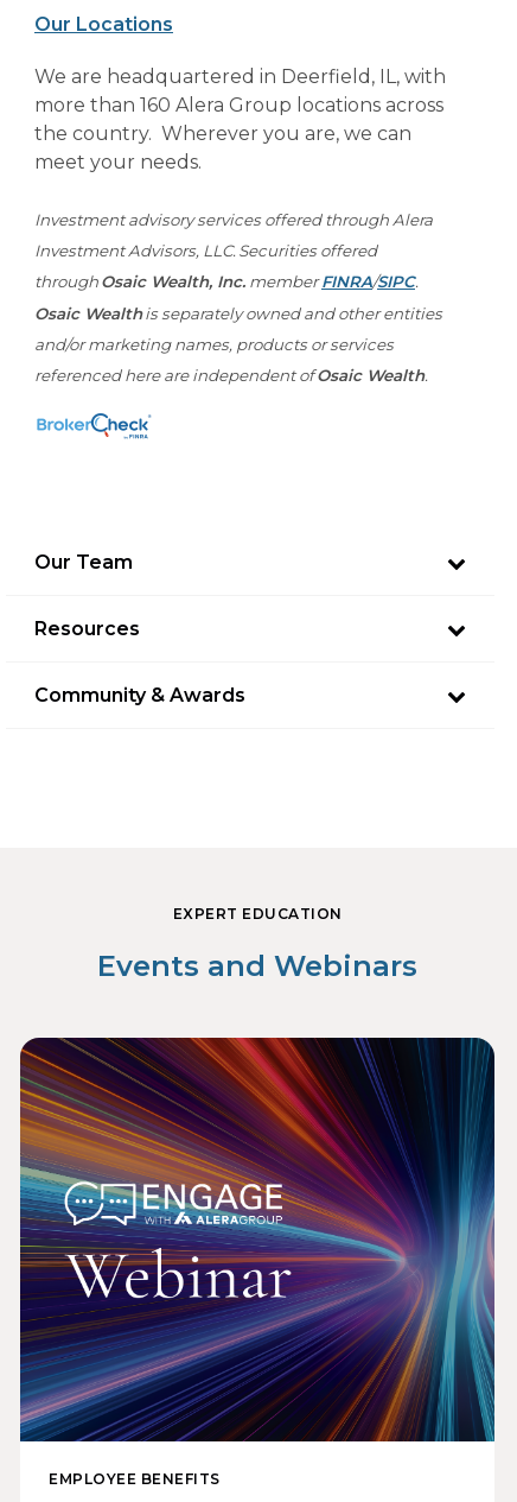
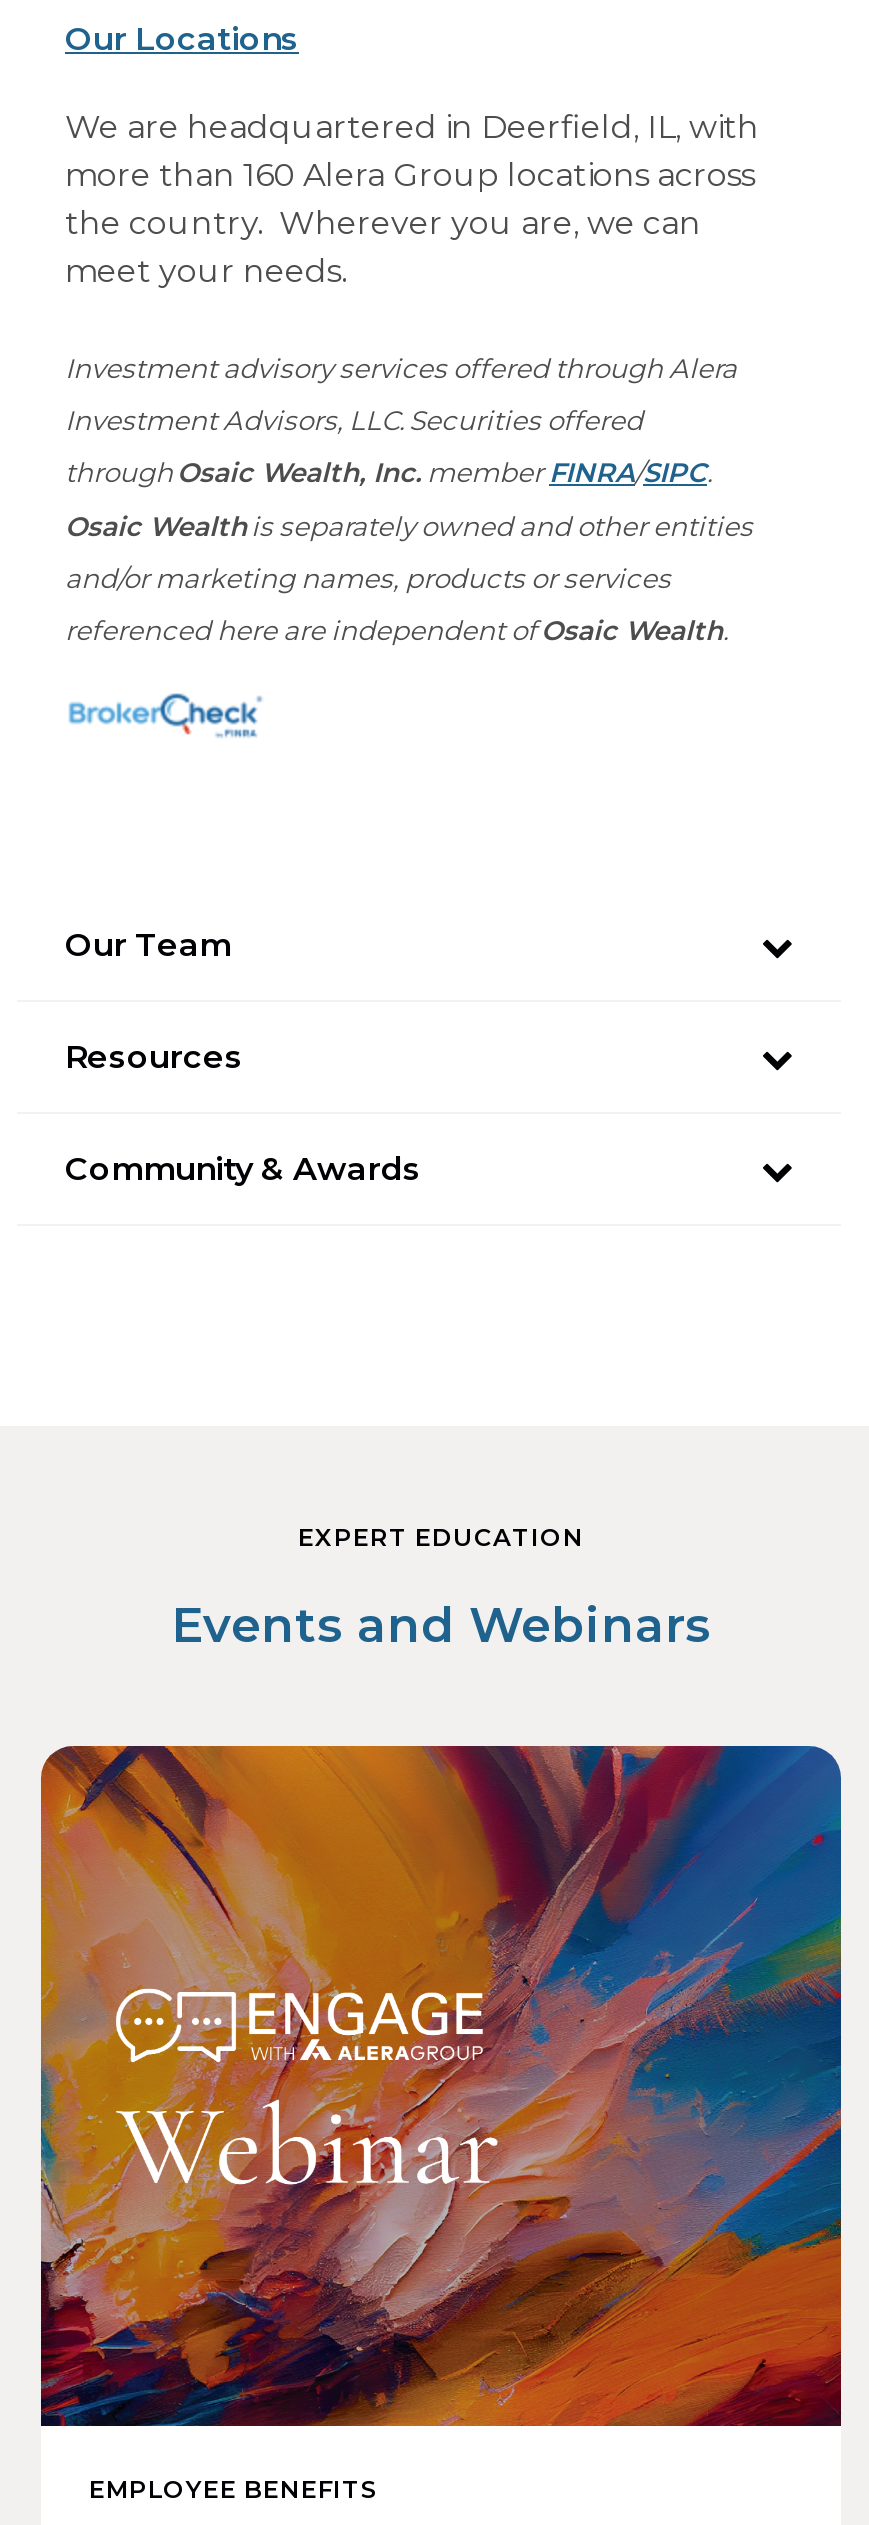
[19,1037,496,1443] [image] -> [39,1744,843,2428] [image]

